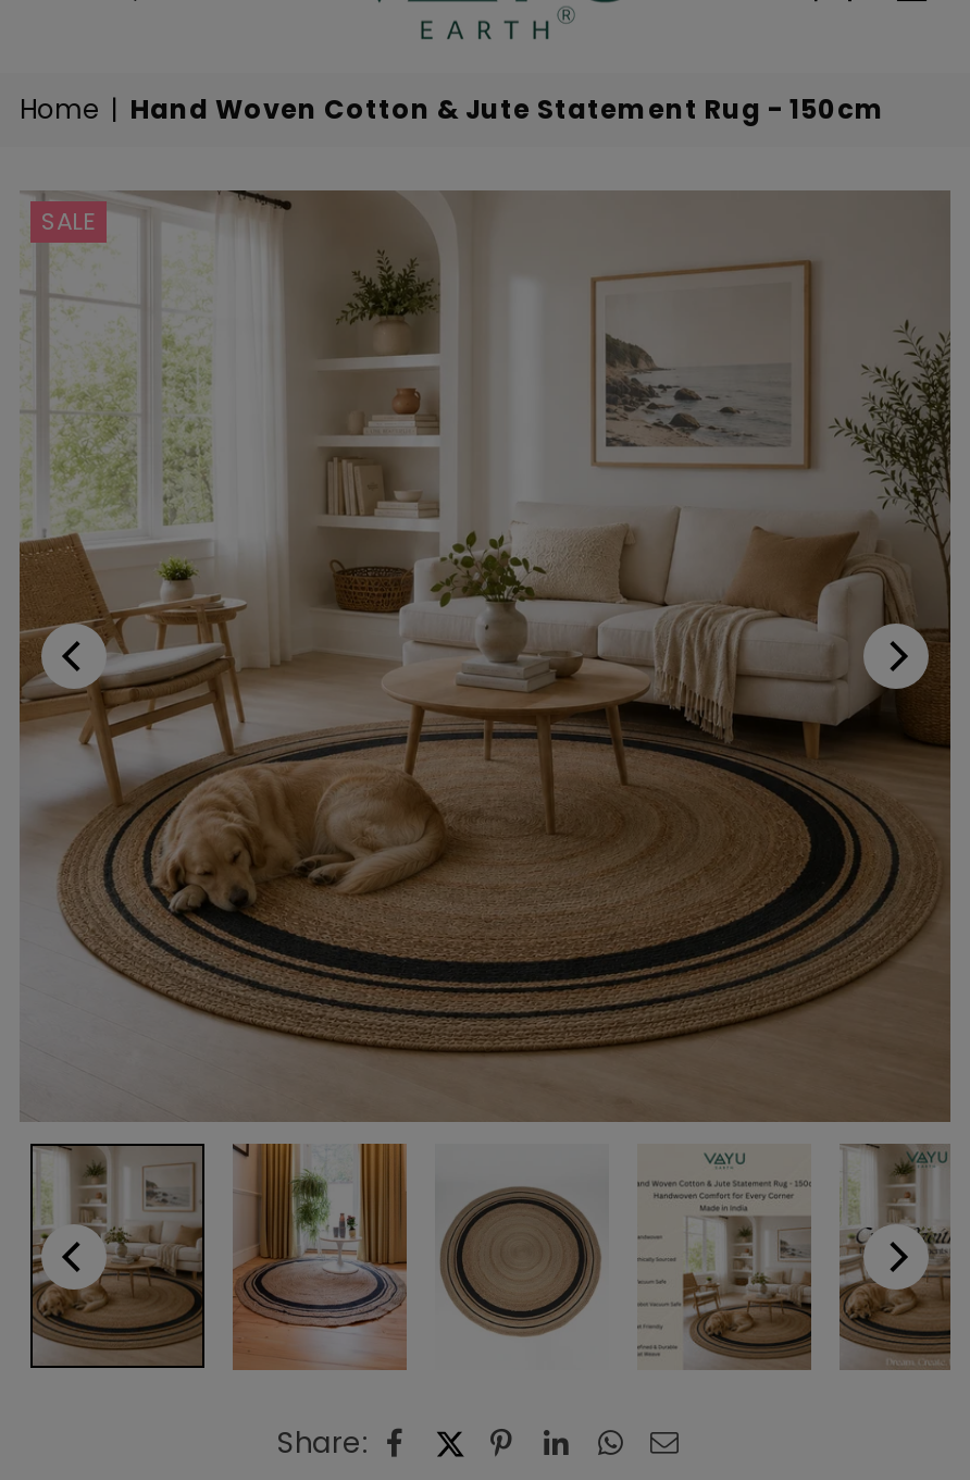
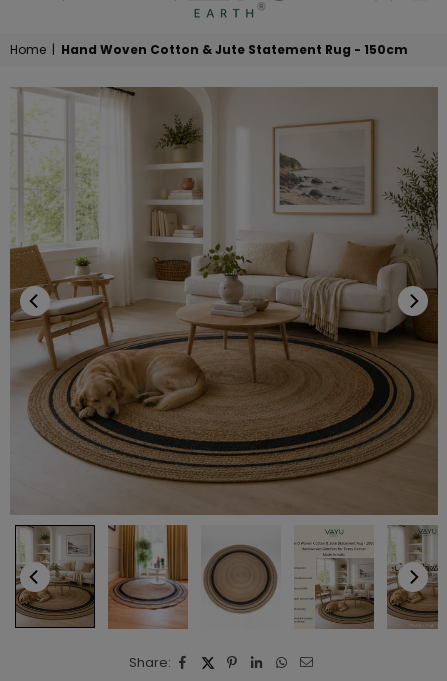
[41,202,96,237] SALE -> none

